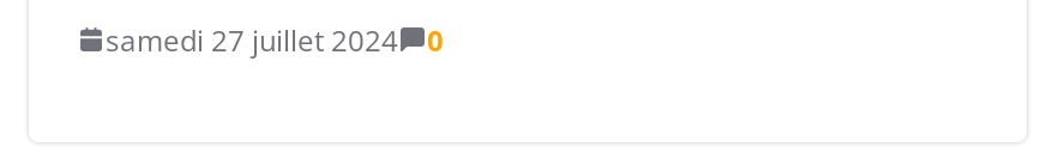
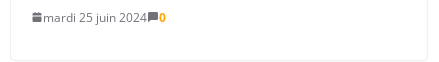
[106,20,398,60] samedi 27 juillet 2024 -> [43,9,147,26] mardi 25 juin 2024

